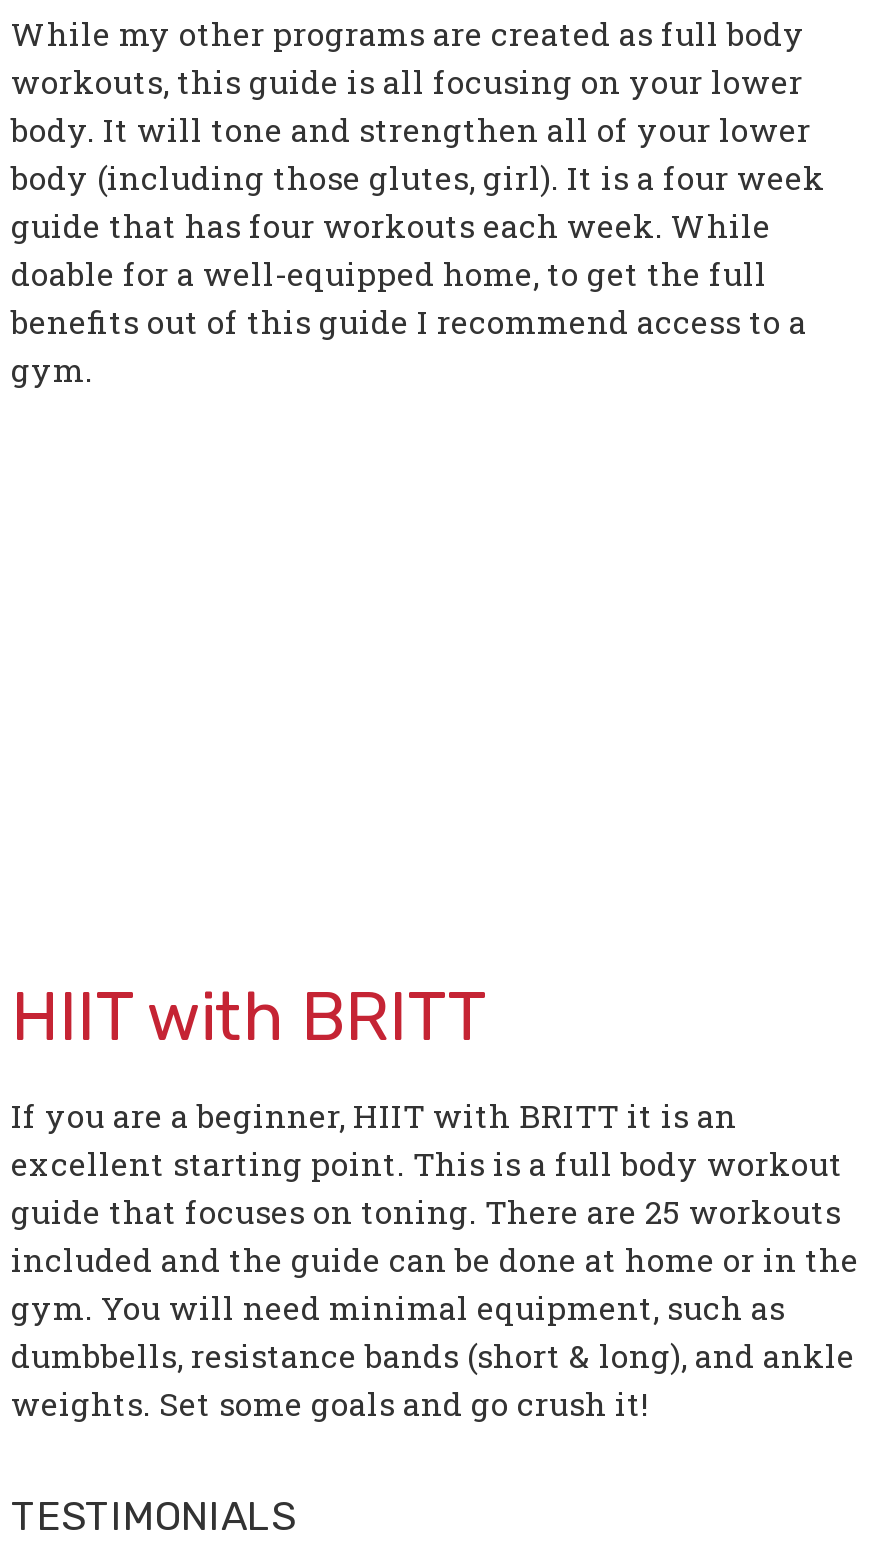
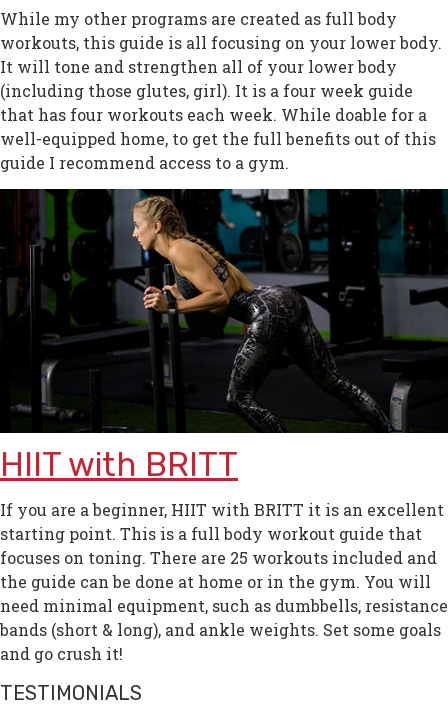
none -> [3,188,445,434] [image]

